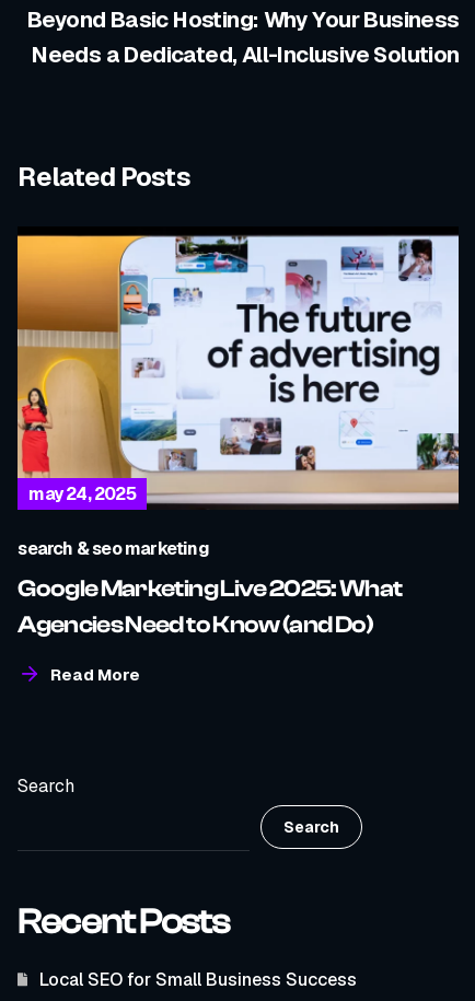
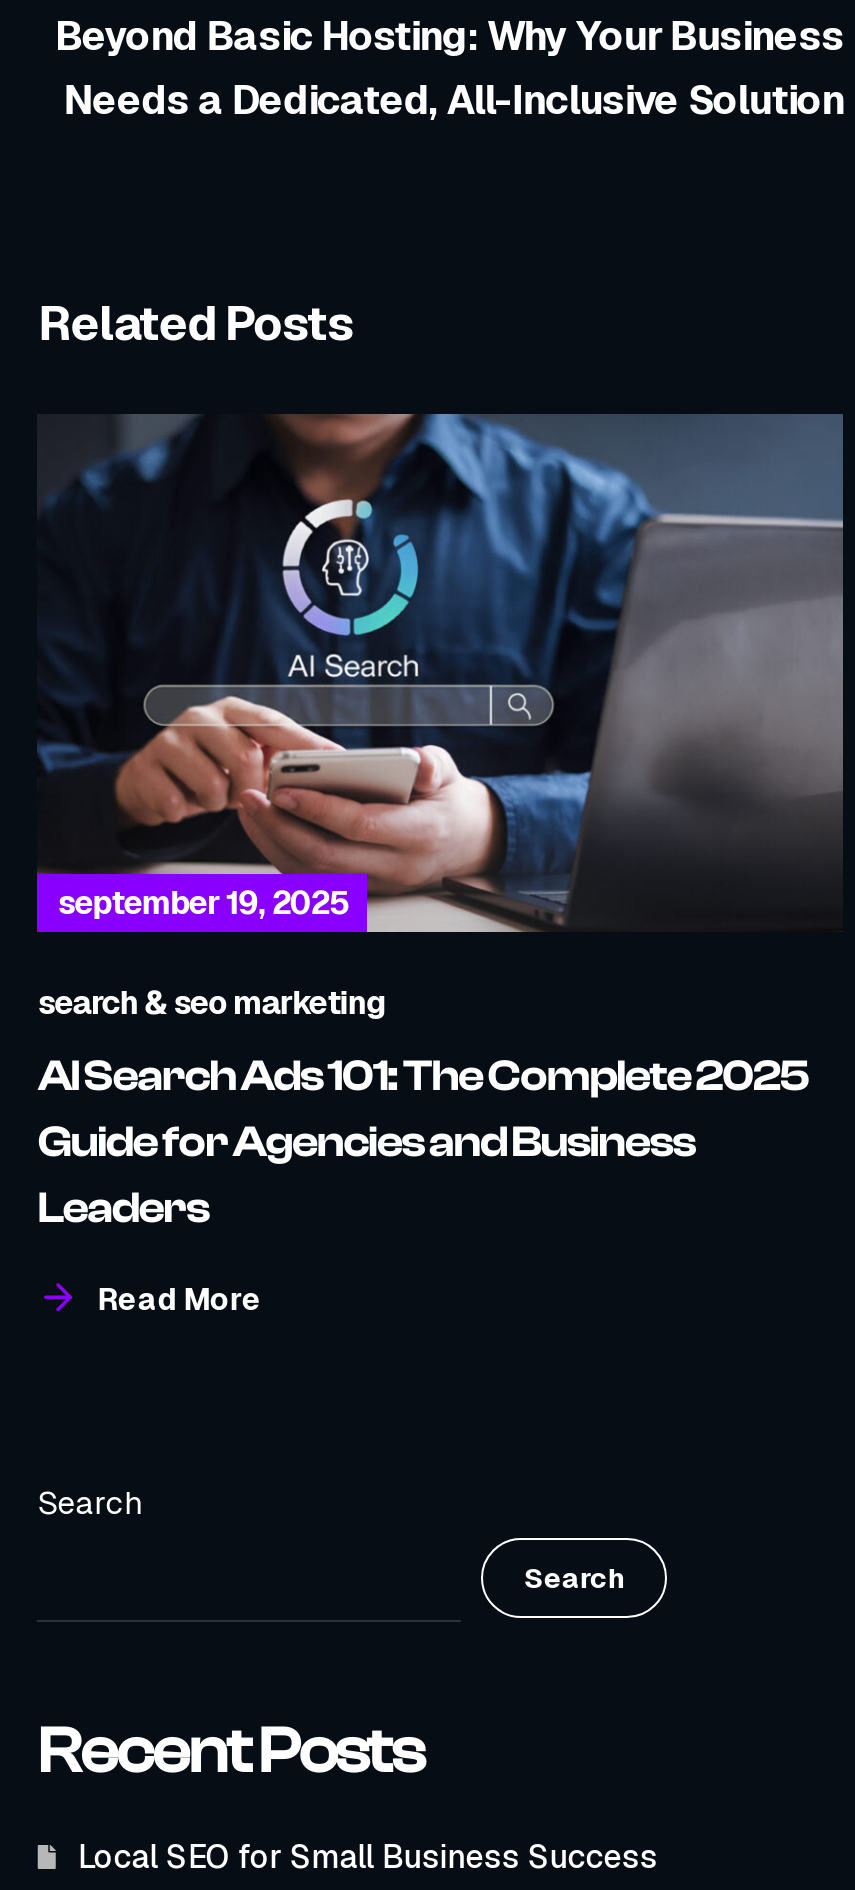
[16,226,460,510] [image] | may 24, 2025 -> [37,412,843,934] [image] | september 19, 2025
[18,574,402,639] Google Marketing Live 2025: What | Agencies Need to Know (and Do) -> [38,1050,808,1234] AI Search Ads 101: The Complete 2025 | Guide for Agencies and Business | Leaders

